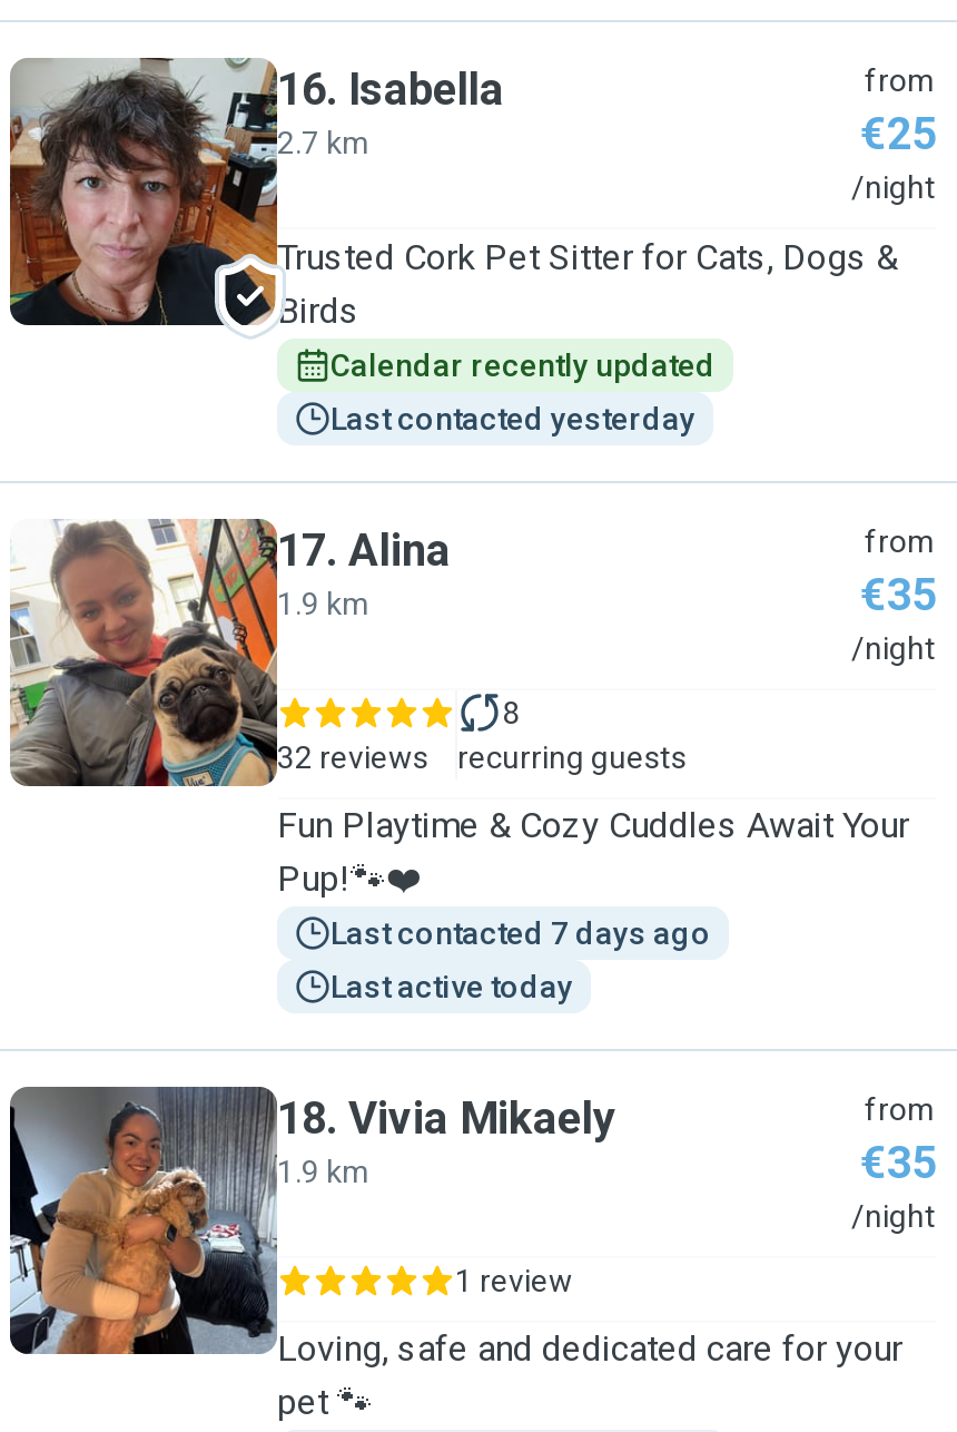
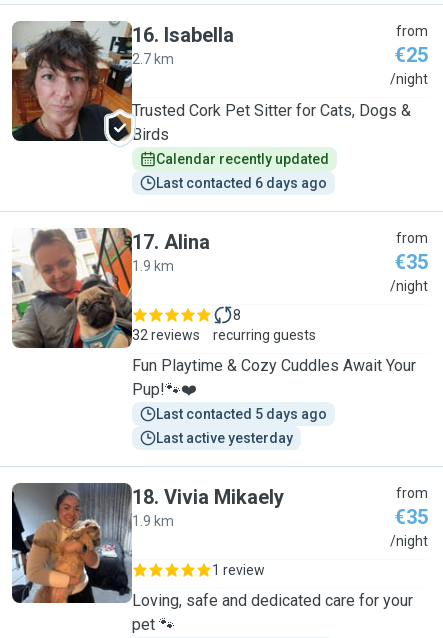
[330,401,695,437] Last contacted yesterday -> [156,175,327,191] Last contacted 6 days ago
[330,915,711,951] Last contacted 7 days ago -> [156,406,327,422] Last contacted 5 days ago
[330,969,573,1004] Last active today -> [156,430,293,446] Last active yesterday

